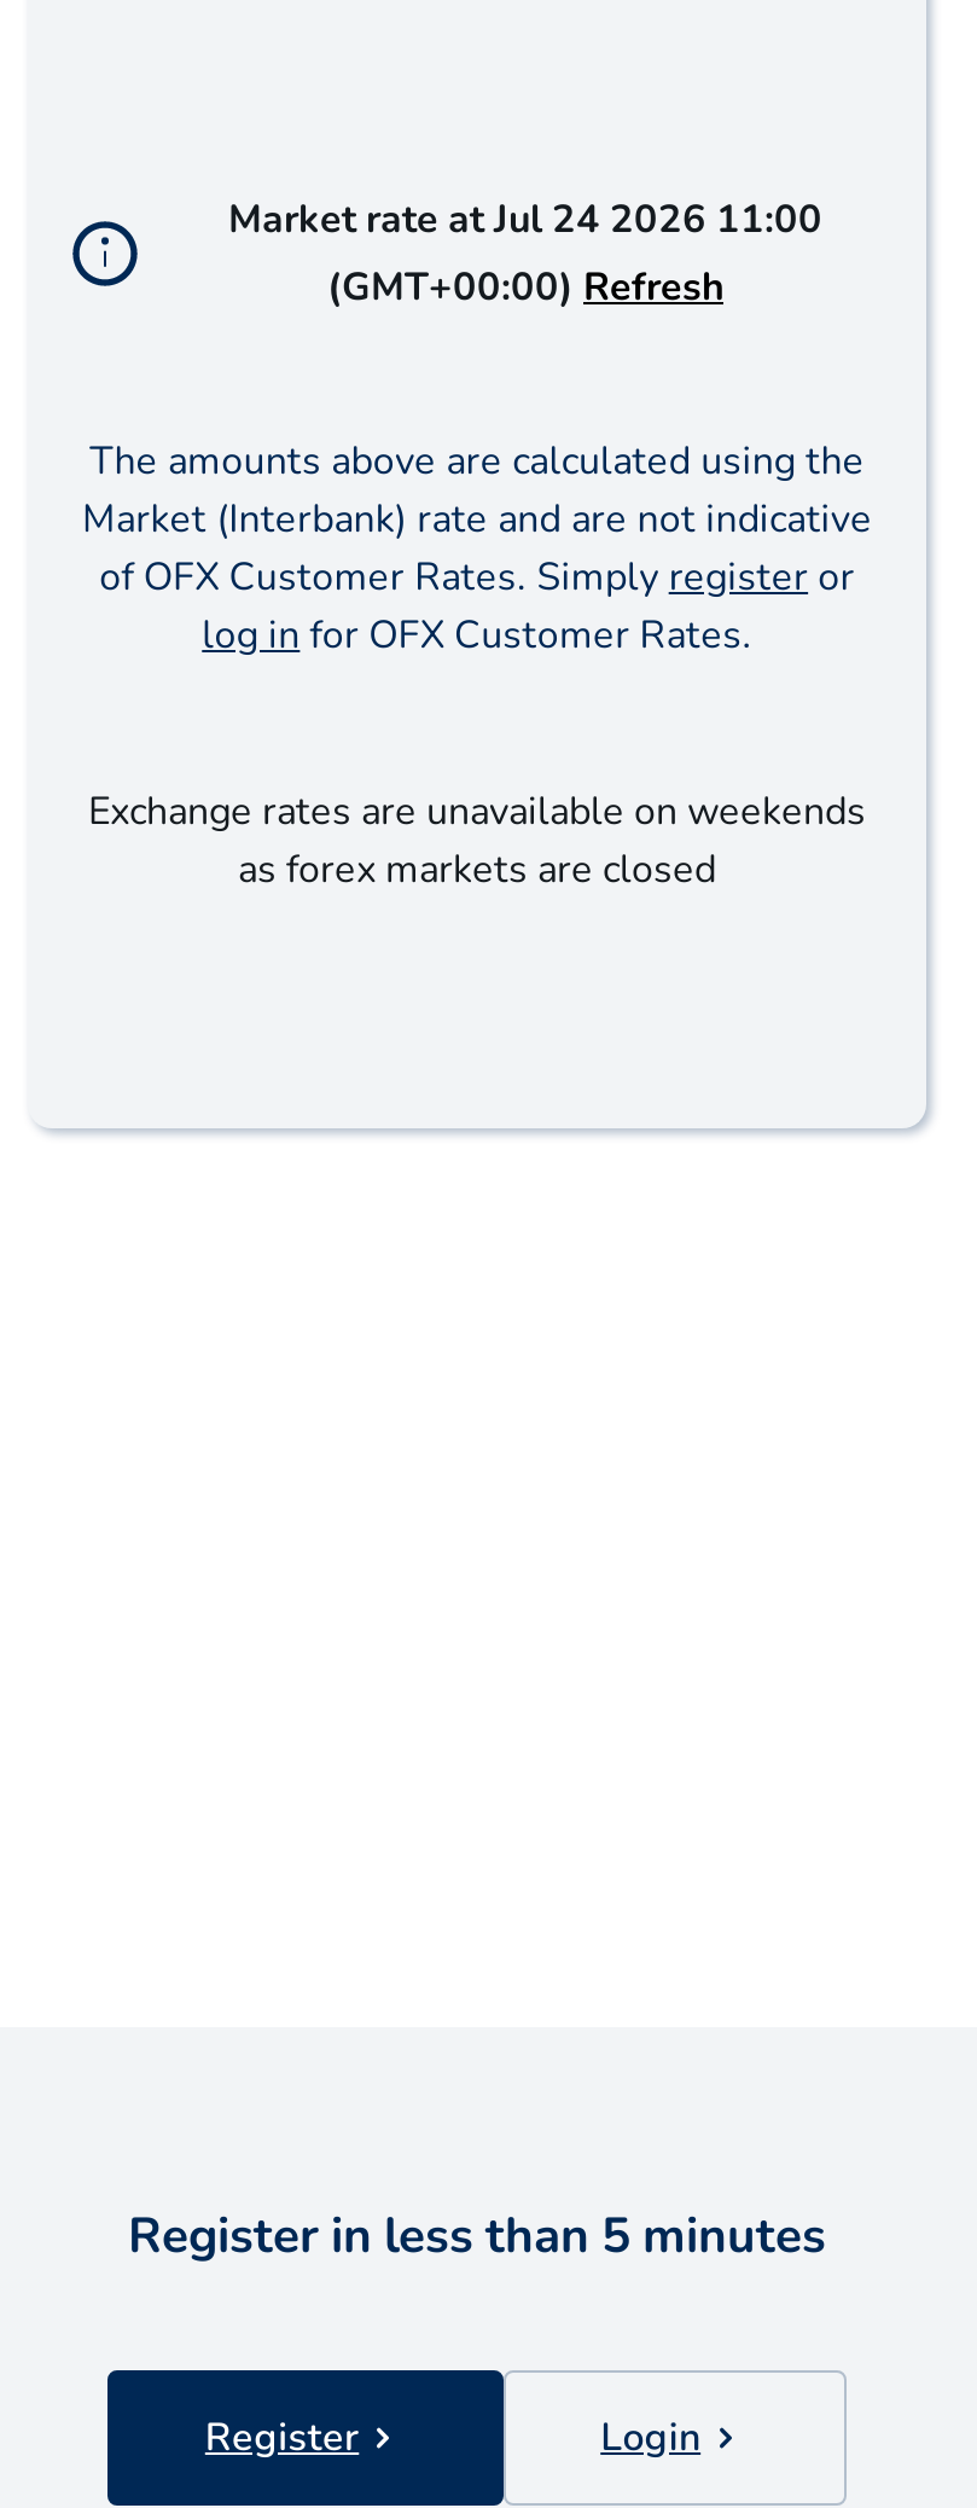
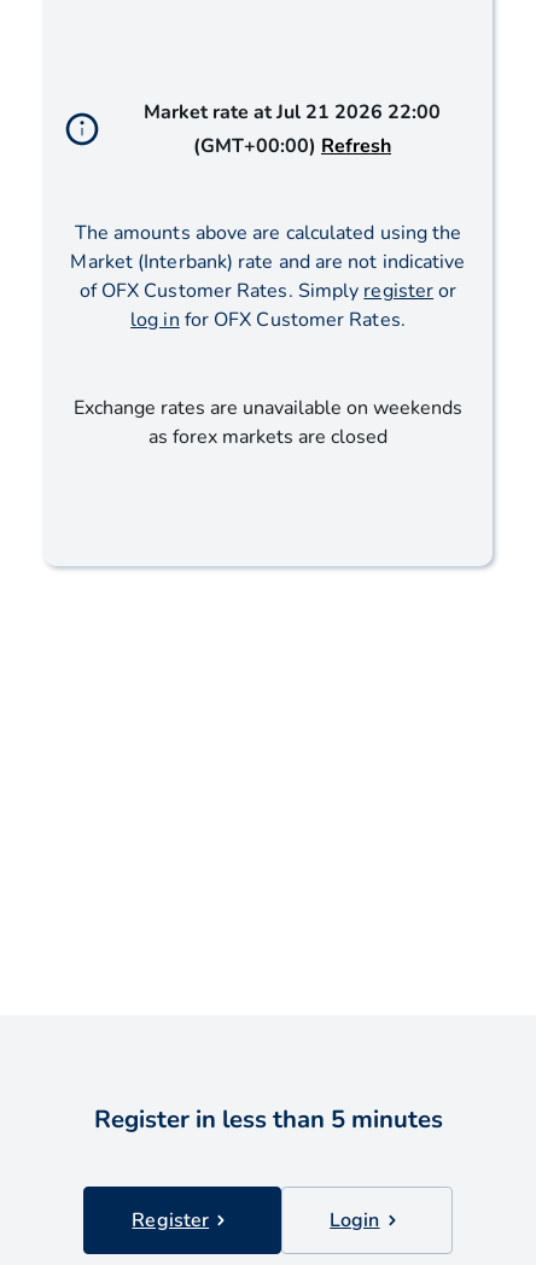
[228,194,822,247] Market rate at Jul 24 2026 11:00 -> [144,99,441,126] Market rate at Jul 21 2026 22:00

